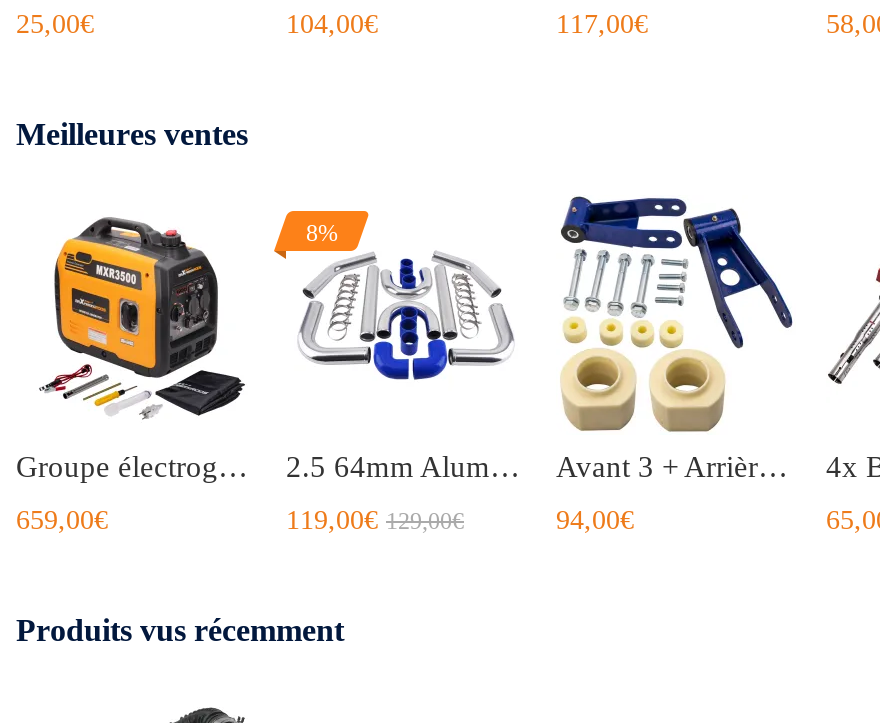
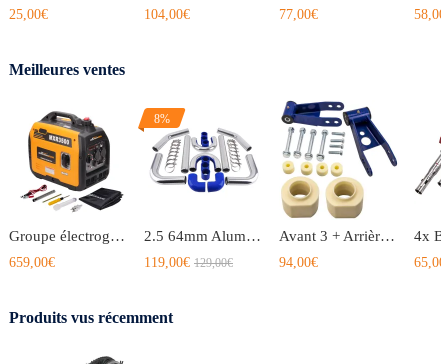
[556,10,648,40] 117,00€ -> [279,7,318,22] 77,00€

